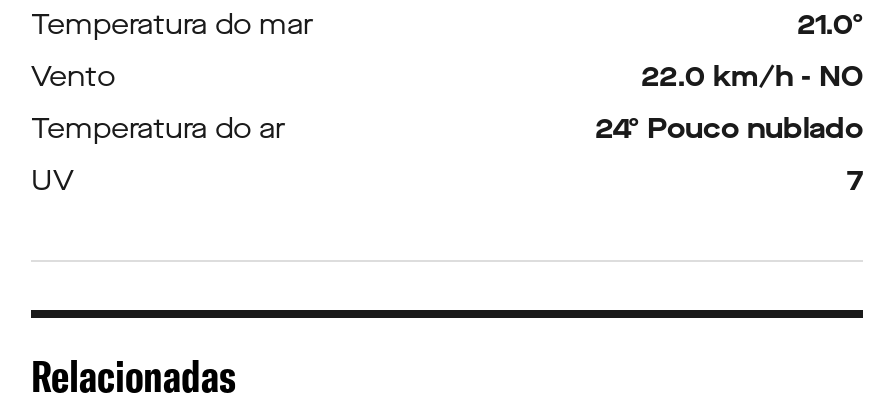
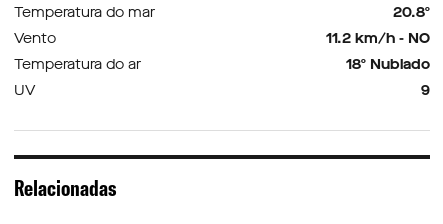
[797,7,863,45] 21.0º -> [393,3,430,22] 20.8º
[641,59,863,97] 22.0 km/h - NO -> [326,29,430,48] 11.2 km/h - NO
[595,111,863,149] 24º Pouco nublado -> [346,55,430,74] 18º Nublado
[847,163,863,201] 7 -> [421,81,430,100] 9

